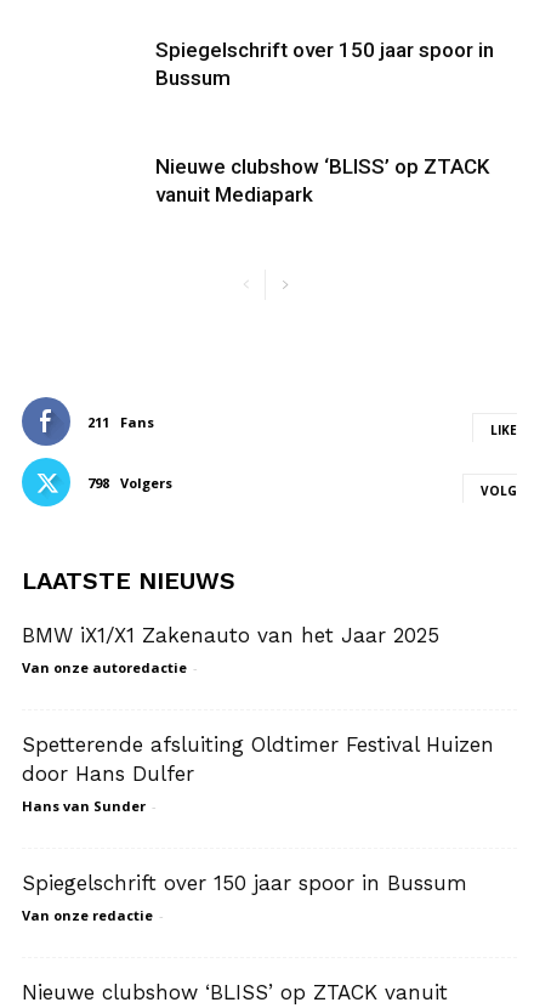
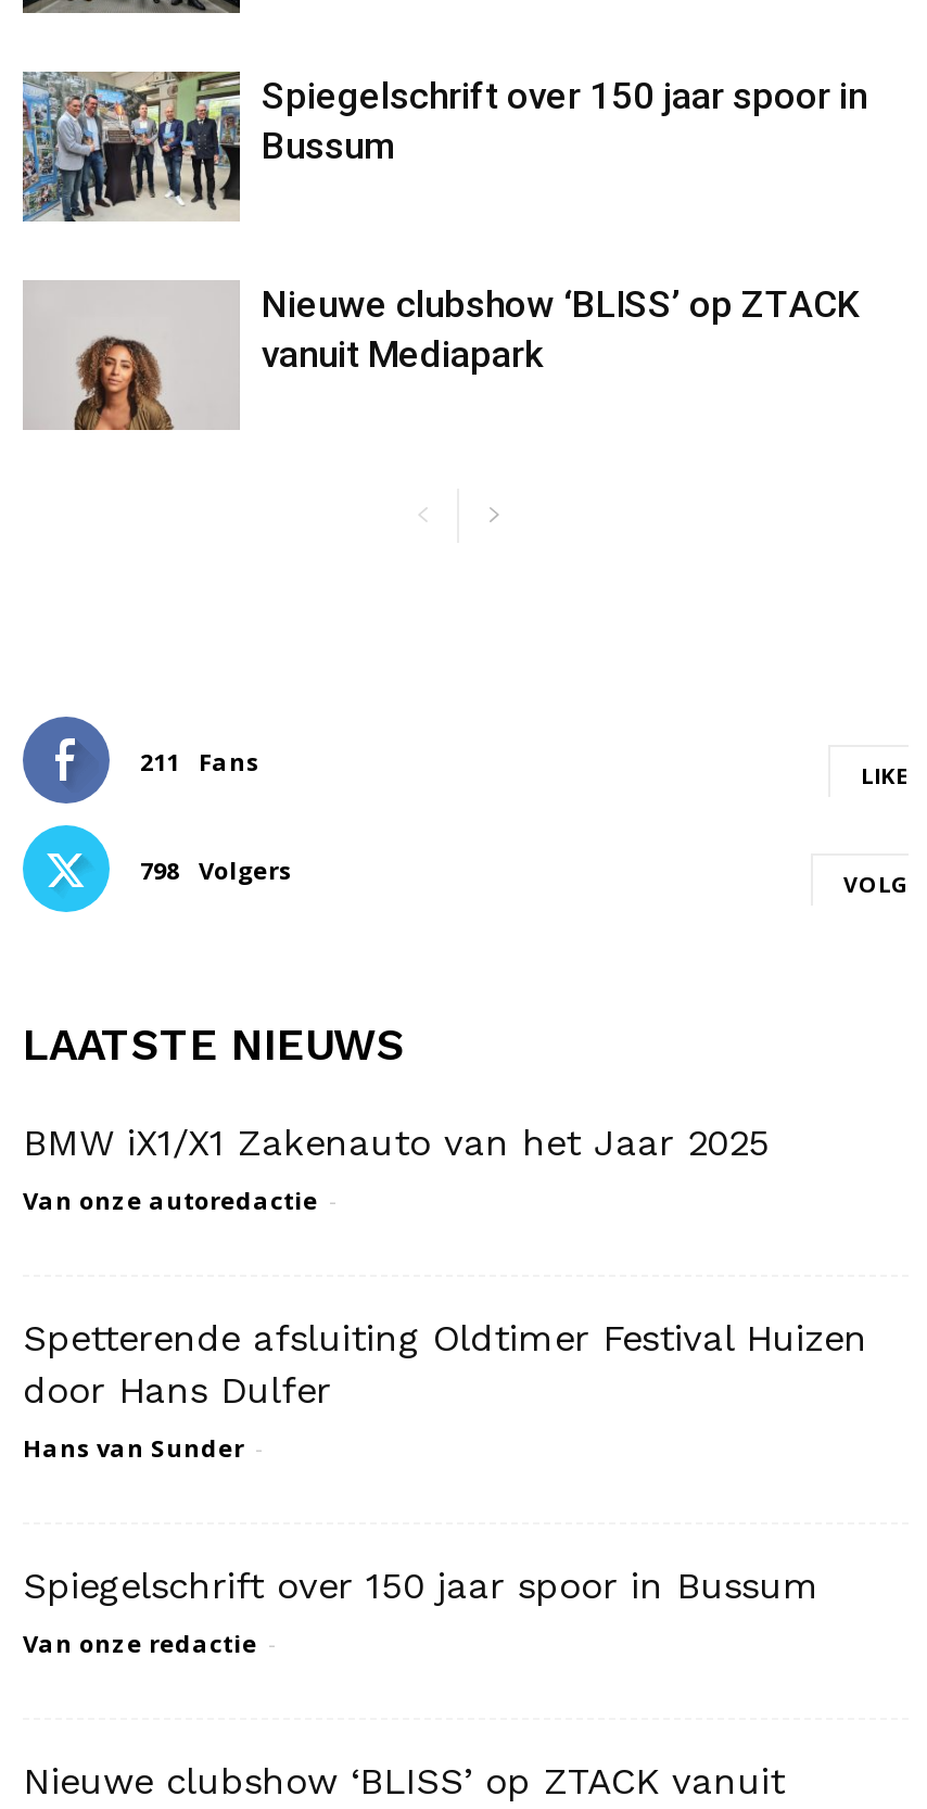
none -> [21,69,242,224] [image]
none -> [23,280,240,432] [image]

